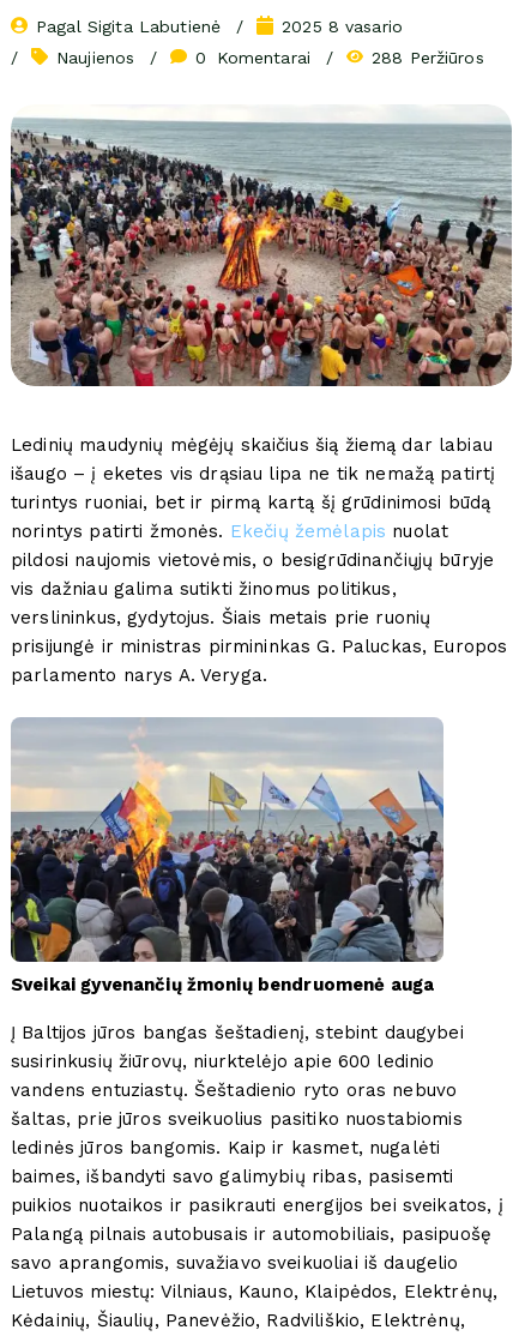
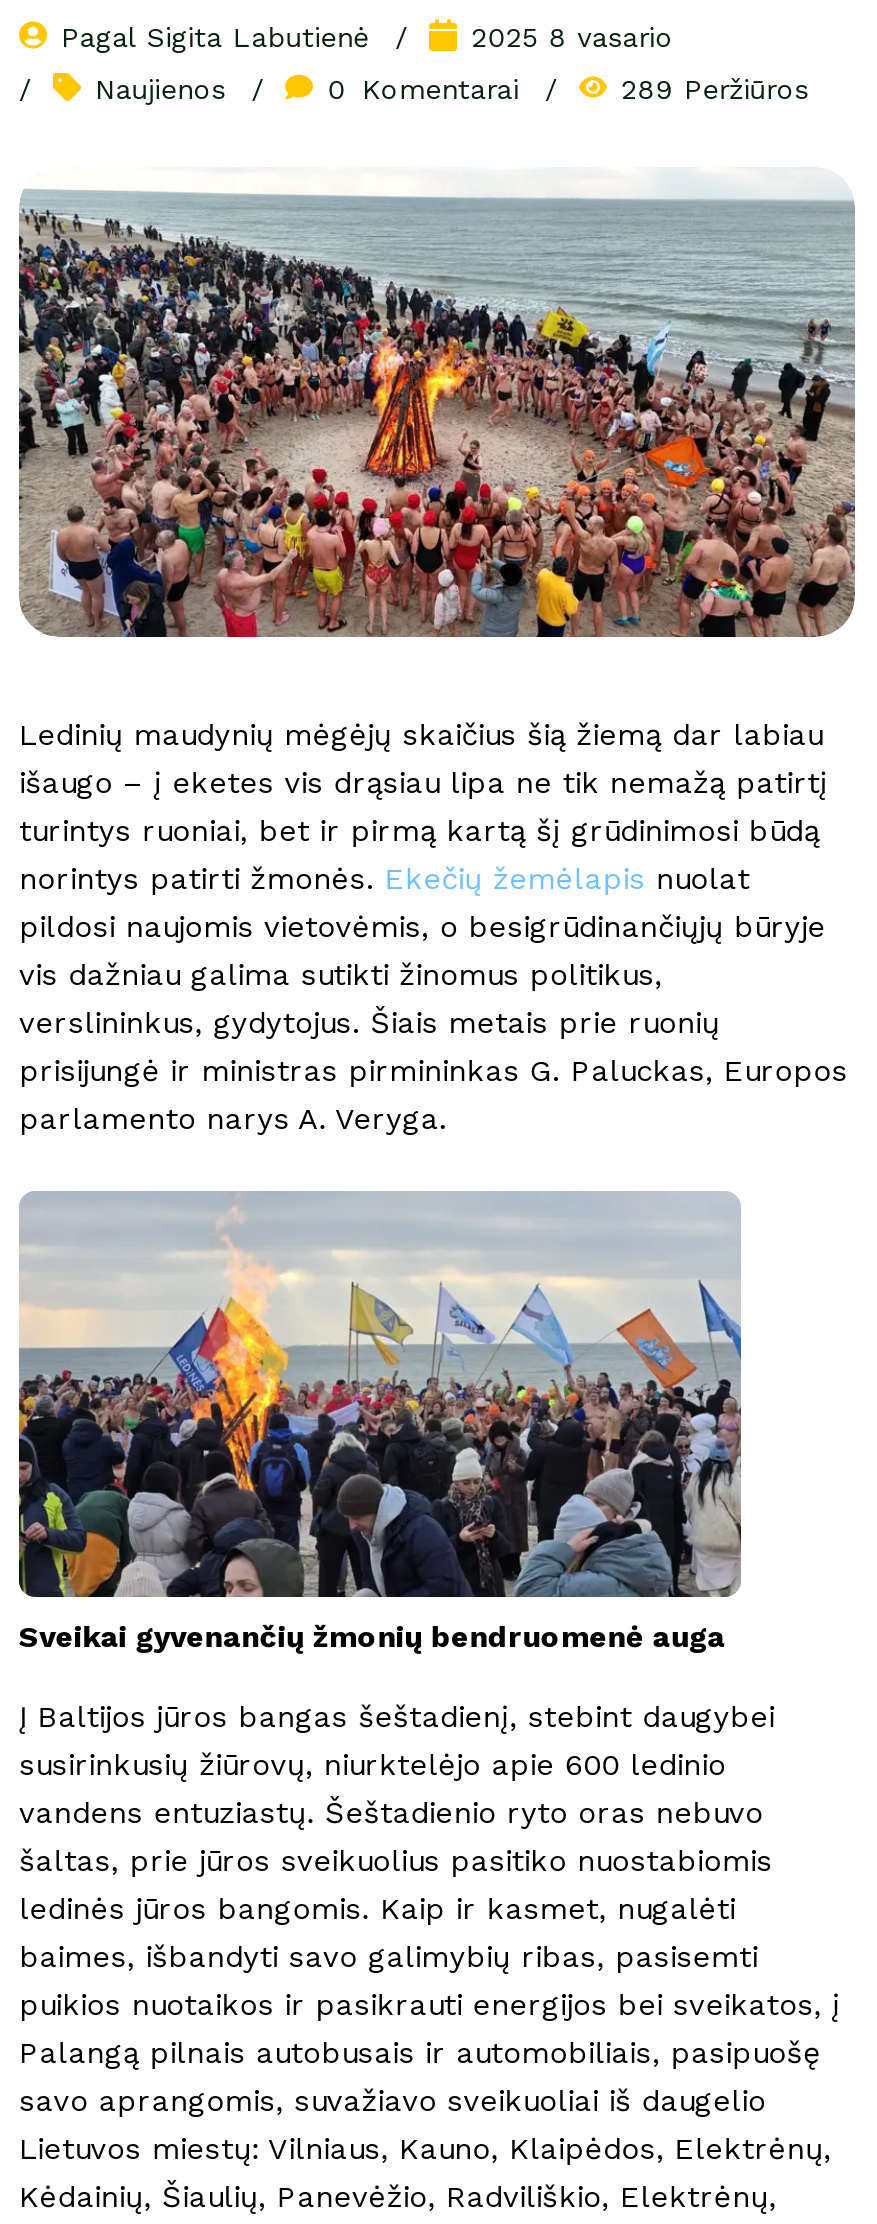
[372,48,484,67] 288 Peržiūros -> [621,73,809,105] 289 Peržiūros

